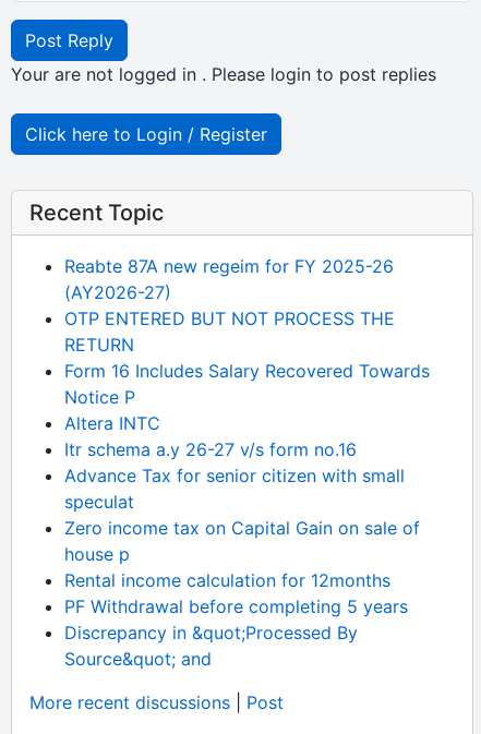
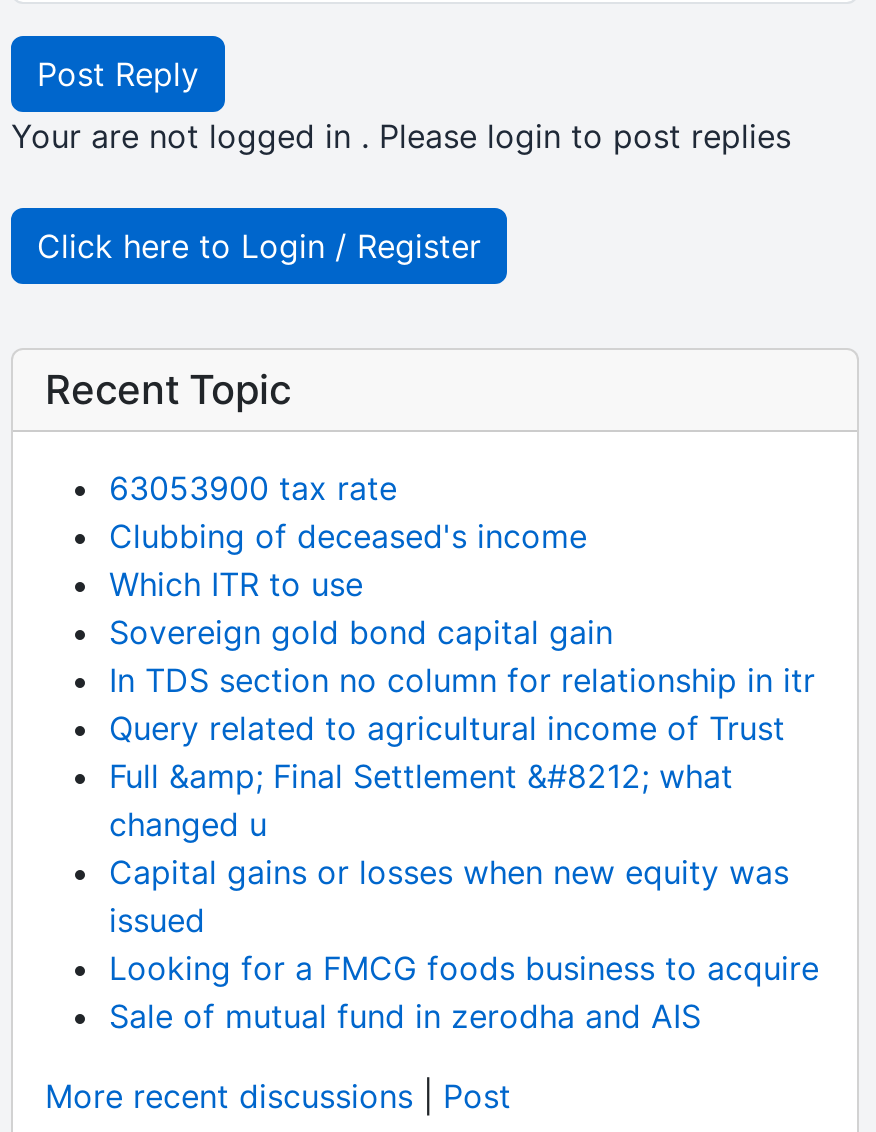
[64,255,430,670] Reabte 87A new regeim for FY 2025-26 | (AY2026-27) | OTP ENTERED BUT NOT PROCESS THE | RETURN | Form 16 Includes Salary Recovered Towards | Notice P | Altera INTC | Itr schema a.y 26-27 v/s form no.16 | Advance Tax for senior citizen with small | speculat | Zero income tax on Capital Gain on sale of | house p | Rental income calculation for 12months | PF Withdrawal before completing 5 years | Discrepancy in &quot;Processed By | Source&quot; and -> [109,468,819,1036] 63053900 tax rate | Clubbing of deceased's income | Which ITR to use | Sovereign gold bond capital gain | In TDS section no column for relationship in itr | Query related to agricultural income of Trust | Full &amp; Final Settlement &#8212; what | changed u | Capital gains or losses when new equity was | issued | Looking for a FMCG foods business to acquire | Sale of mutual fund in zerodha and AIS

